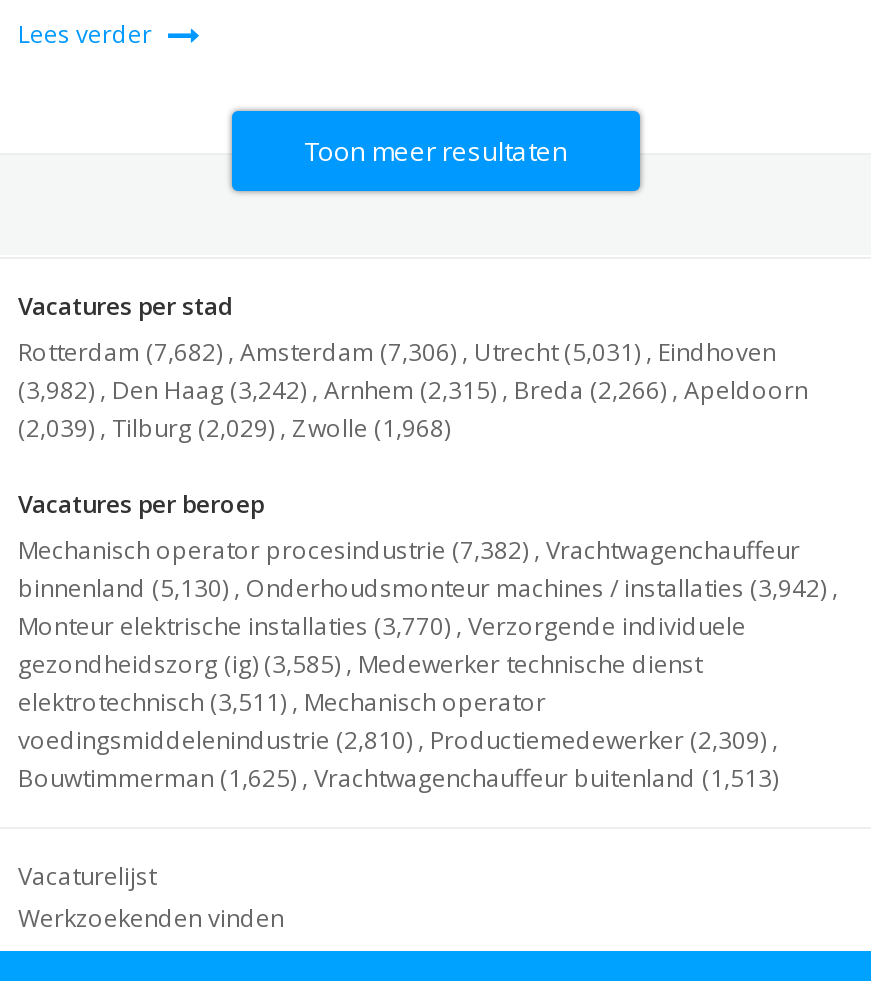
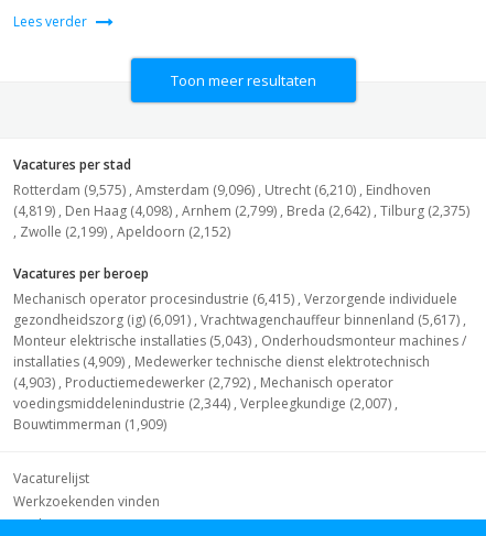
[18,335,808,445] Rotterdam (7,682), Amsterdam (7,306), Utrecht (5,031), Eindhoven | (3,982), Den Haag (3,242), Arnhem (2,315), Breda (2,266), Apeldoorn | (2,039), Tilburg (2,029), Zwolle (1,968) -> [13,180,469,241] Rotterdam (9,575), Amsterdam (9,096), Utrecht (6,210), Eindhoven | (4,819), Den Haag (4,098), Arnhem (2,799), Breda (2,642), Tilburg (2,375) | , Zwolle (2,199), Apeldoorn (2,152)
[18,533,838,795] Mechanisch operator procesindustrie (7,382), Vrachtwagenchauffeur | binnenland (5,130), Onderhoudsmonteur machines / installaties (3,942), | Monteur elektrische installaties (3,770), Verzorgende individuele | gezondheidszorg (ig) (3,585), Medewerker technische dienst | elektrotechnisch (3,511), Mechanisch operator | voedingsmiddelenindustrie (2,810), Productiemedewerker (2,309), | Bouwtimmerman (1,625), Vrachtwagenchauffeur buitenland (1,513) -> [13,289,466,433] Mechanisch operator procesindustrie (6,415), Verzorgende individuele | gezondheidszorg (ig) (6,091), Vrachtwagenchauffeur binnenland (5,617), | Monteur elektrische installaties (5,043), Onderhoudsmonteur machines / | installaties (4,909), Medewerker technische dienst elektrotechnisch | (4,903), Productiemedewerker (2,792), Mechanisch operator | voedingsmiddelenindustrie (2,344), Verpleegkundige (2,007), | Bouwtimmerman (1,909)

